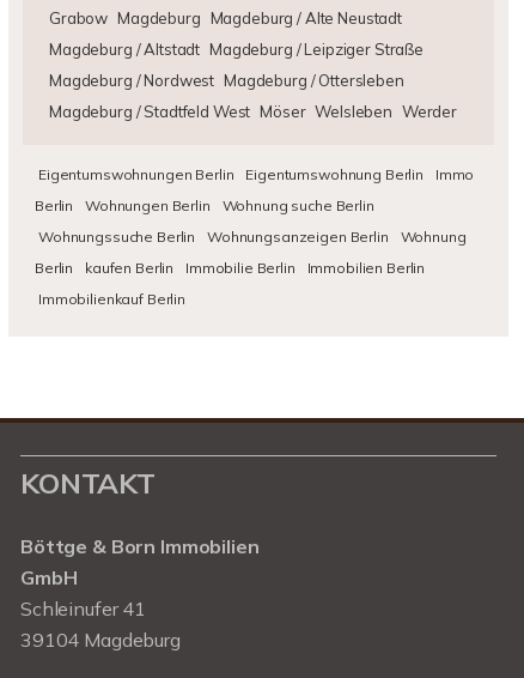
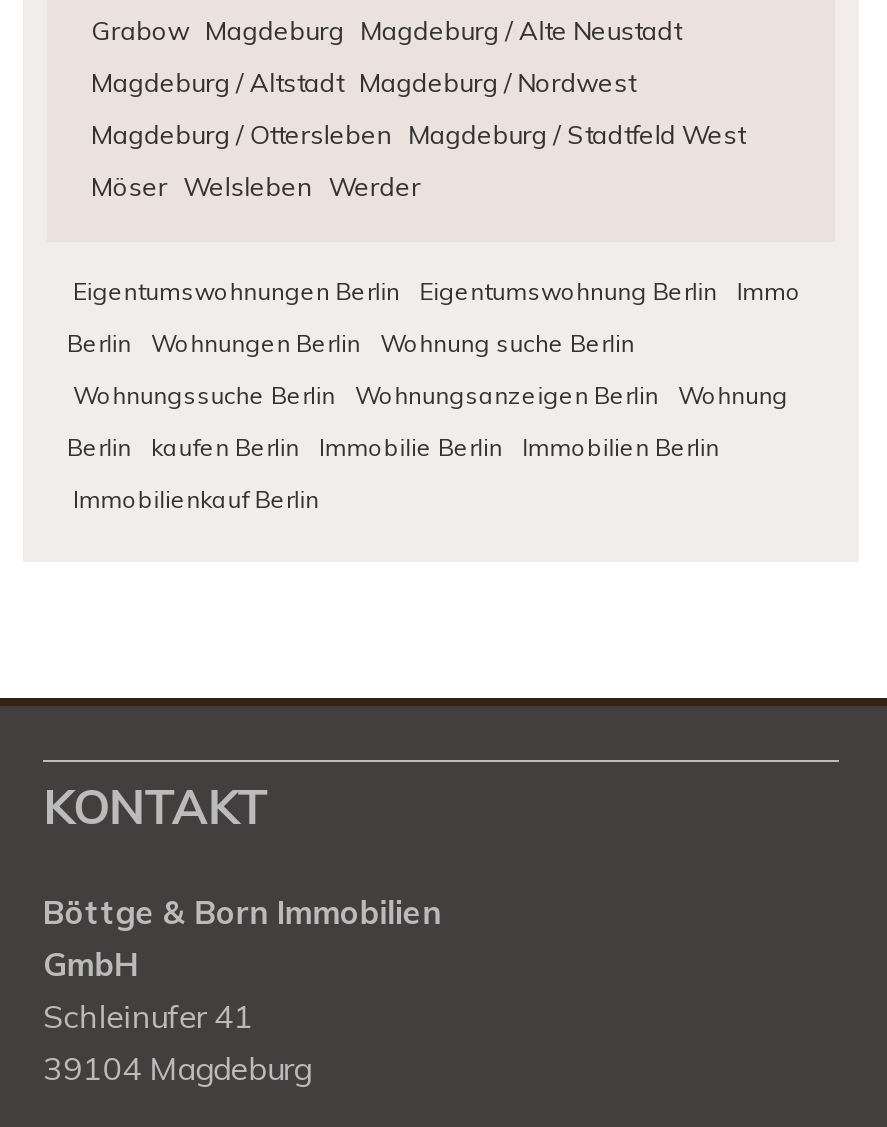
[49,40,424,59] Magdeburg / Altstadt Magdeburg / Leipziger Straße -> [91,66,635,98] Magdeburg / Altstadt Magdeburg / Nordwest
[49,71,404,90] Magdeburg / Nordwest Magdeburg / Ottersleben -> [91,118,745,150] Magdeburg / Ottersleben Magdeburg / Stadtfeld West
[49,102,457,121] Magdeburg / Stadtfeld West Möser Welsleben Werder -> [91,170,421,202] Möser Welsleben Werder

